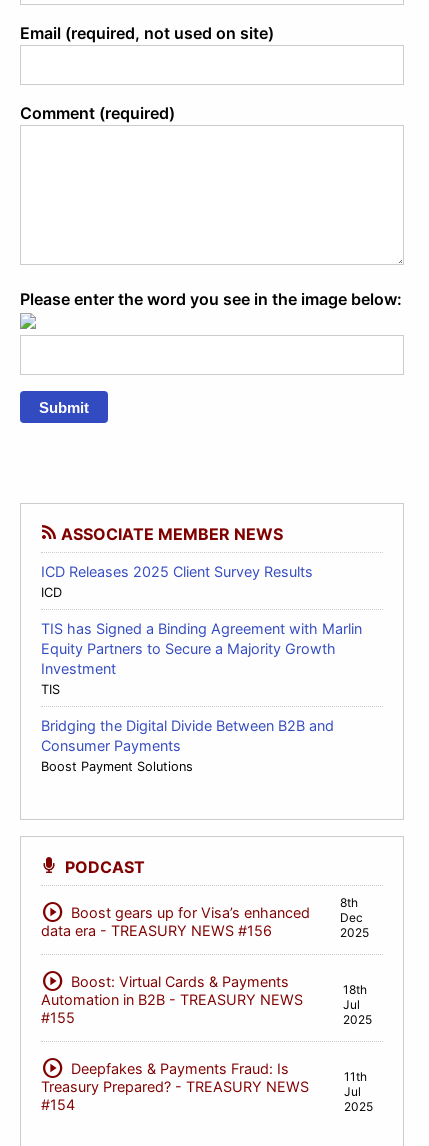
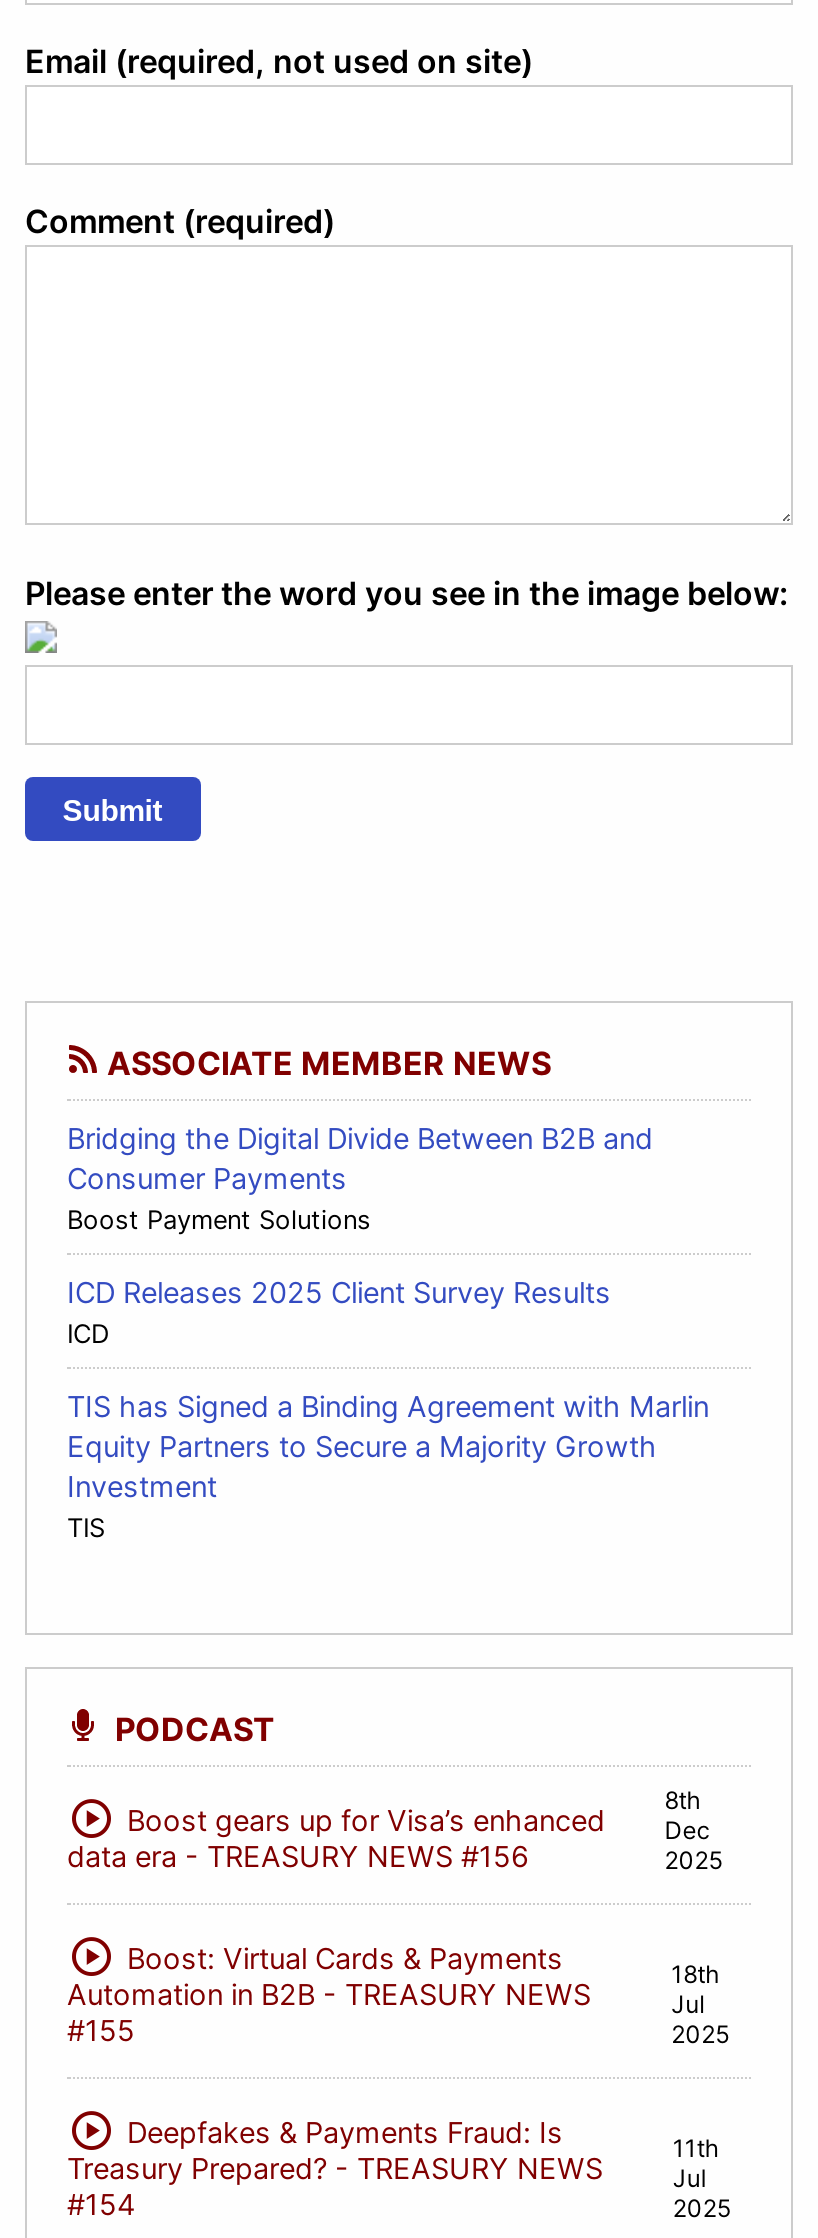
moved [41,563,362,697] -> [67,1275,709,1543]: ICD Releases 2025 Client Survey Results | ICD | TIS has Signed a Binding Agreement with Marlin | Equity Partners to Secure a Majority Growth | Investment | TIS
moved [41,717,334,774] -> [67,1121,653,1235]: Bridging the Digital Divide Between B2B and | Consumer Payments | Boost Payment Solutions

